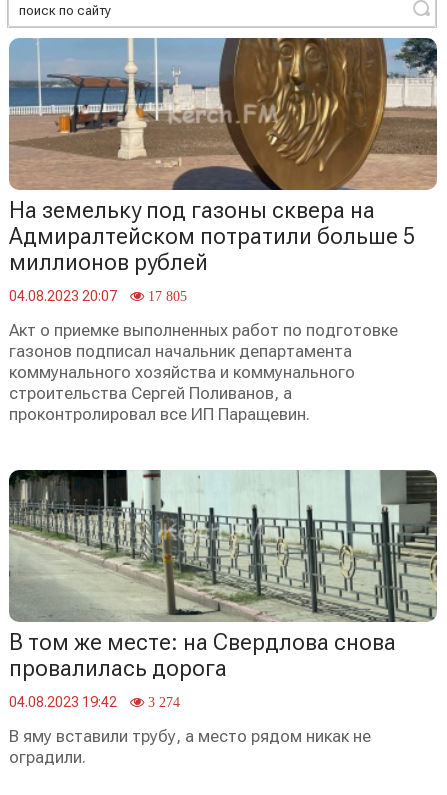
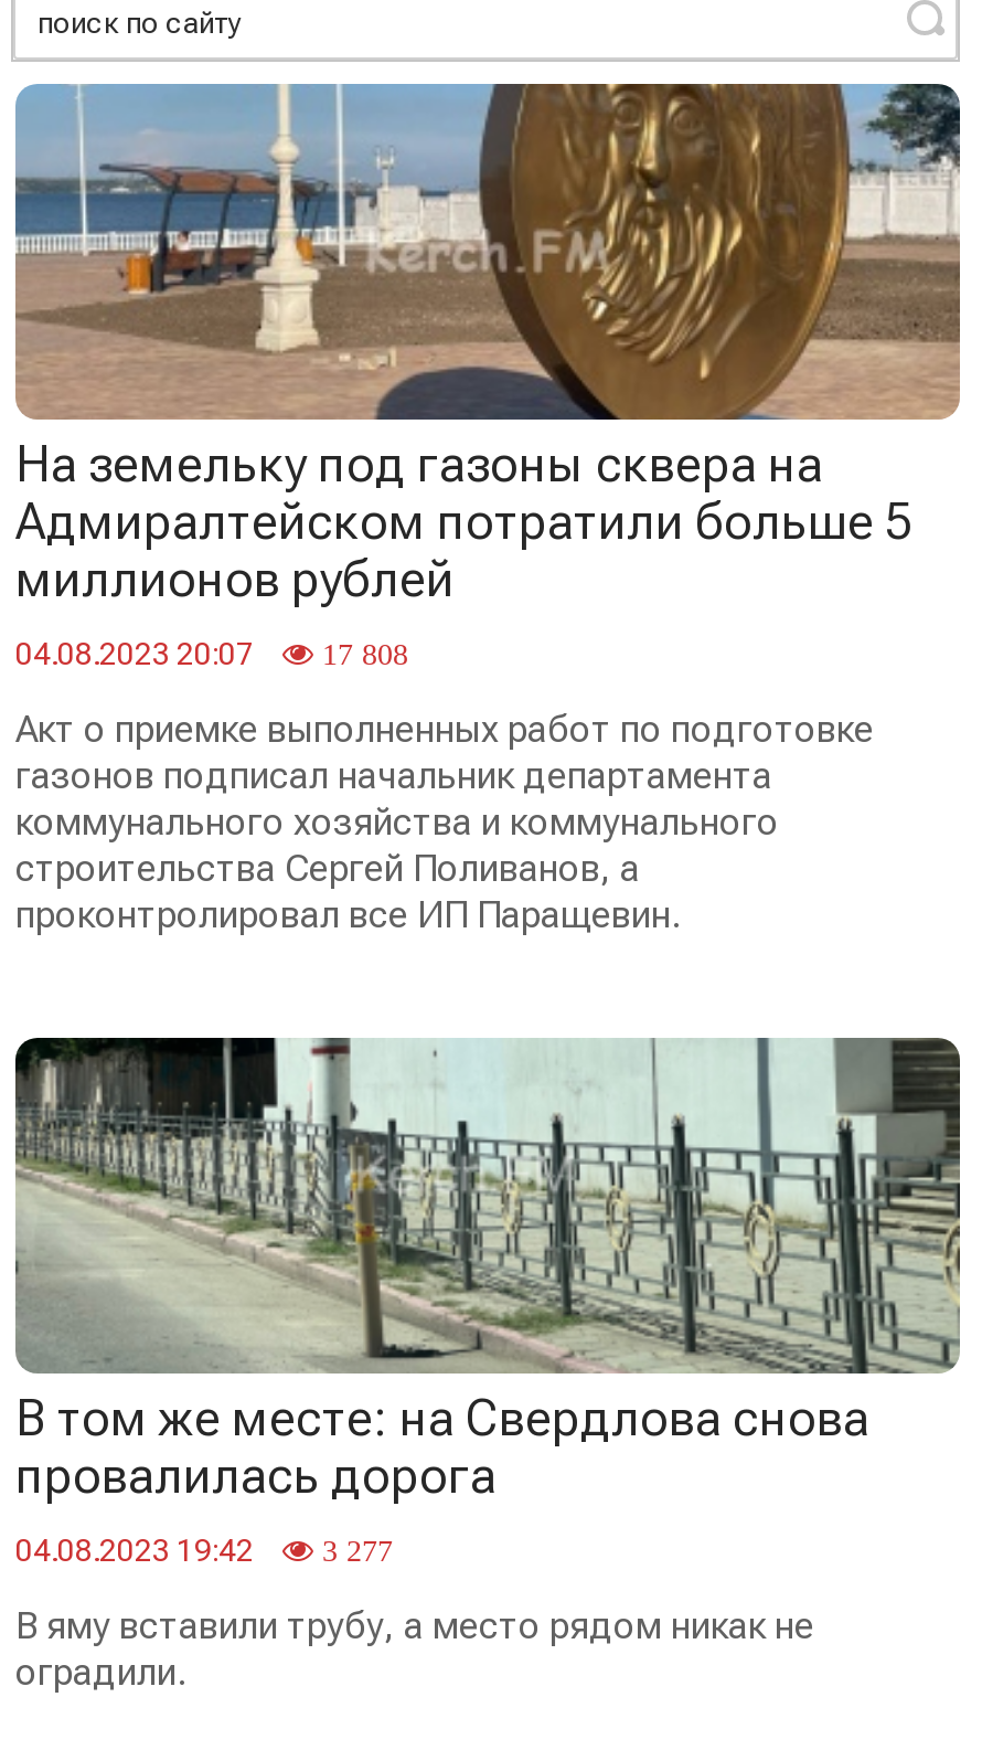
[9,288,187,304] 04.08.2023 20:07 17 805 -> [15,636,408,671] 04.08.2023 20:07 17 808
[9,694,180,710] 04.08.2023 19:42 3 274 -> [15,1532,393,1568] 04.08.2023 19:42 3 277

